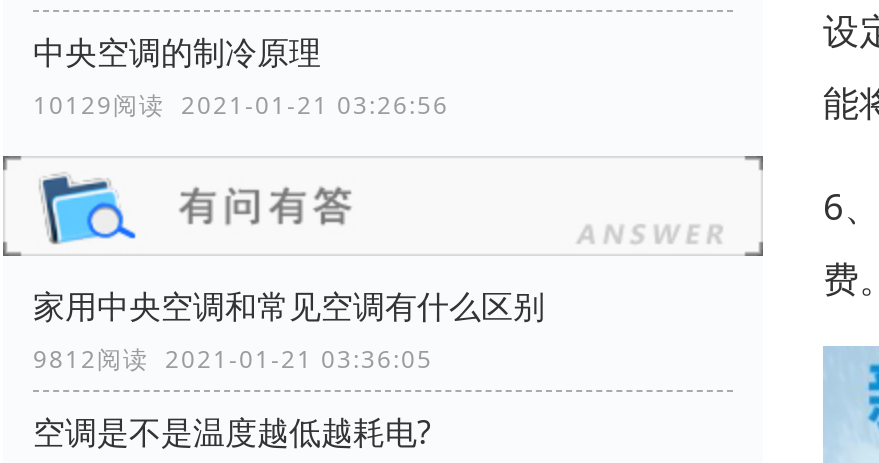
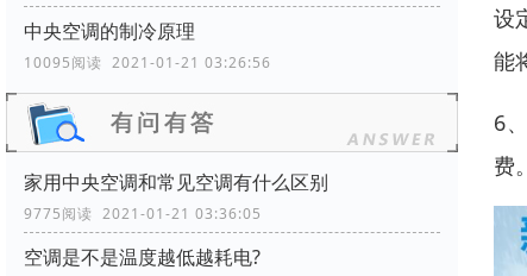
[33,88,449,122] 10129阅读 2021-01-21 03:26:56 -> [24,53,271,73] 10095阅读 2021-01-21 03:26:56
[33,342,433,376] 9812阅读 2021-01-21 03:36:05 -> [24,204,262,224] 9775阅读 2021-01-21 03:36:05

